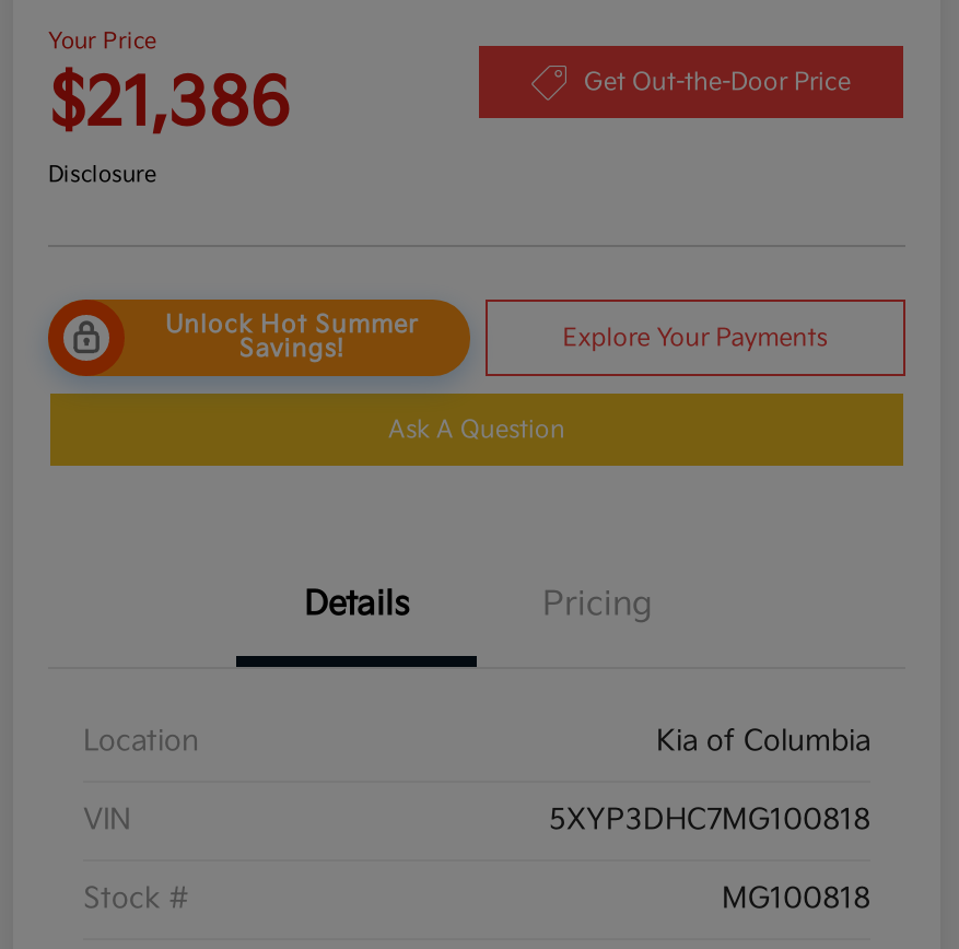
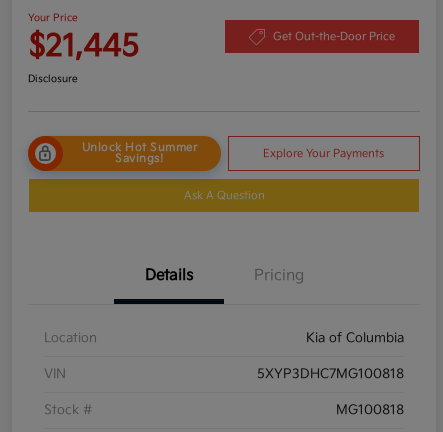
[48,65,291,144] $21,386 -> [28,29,139,65] $21,445

